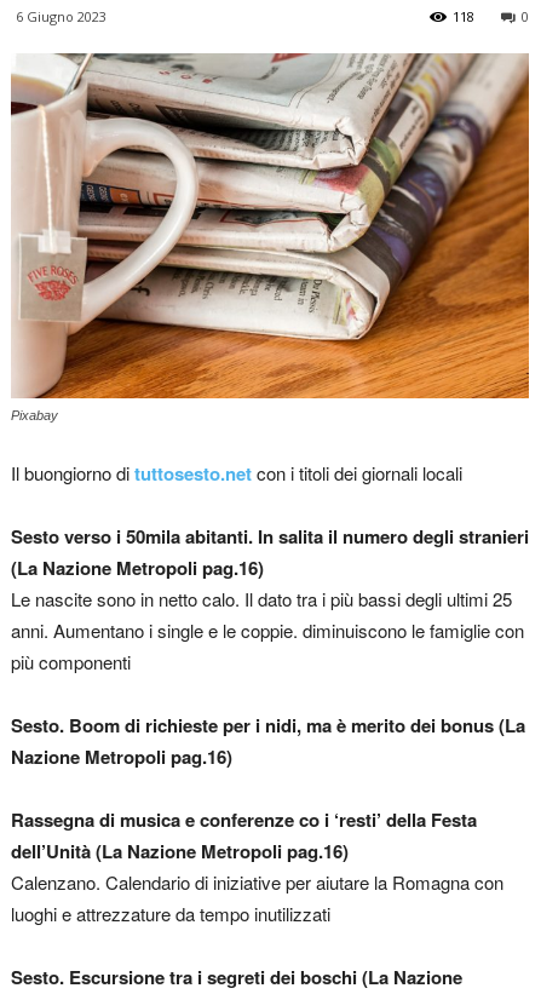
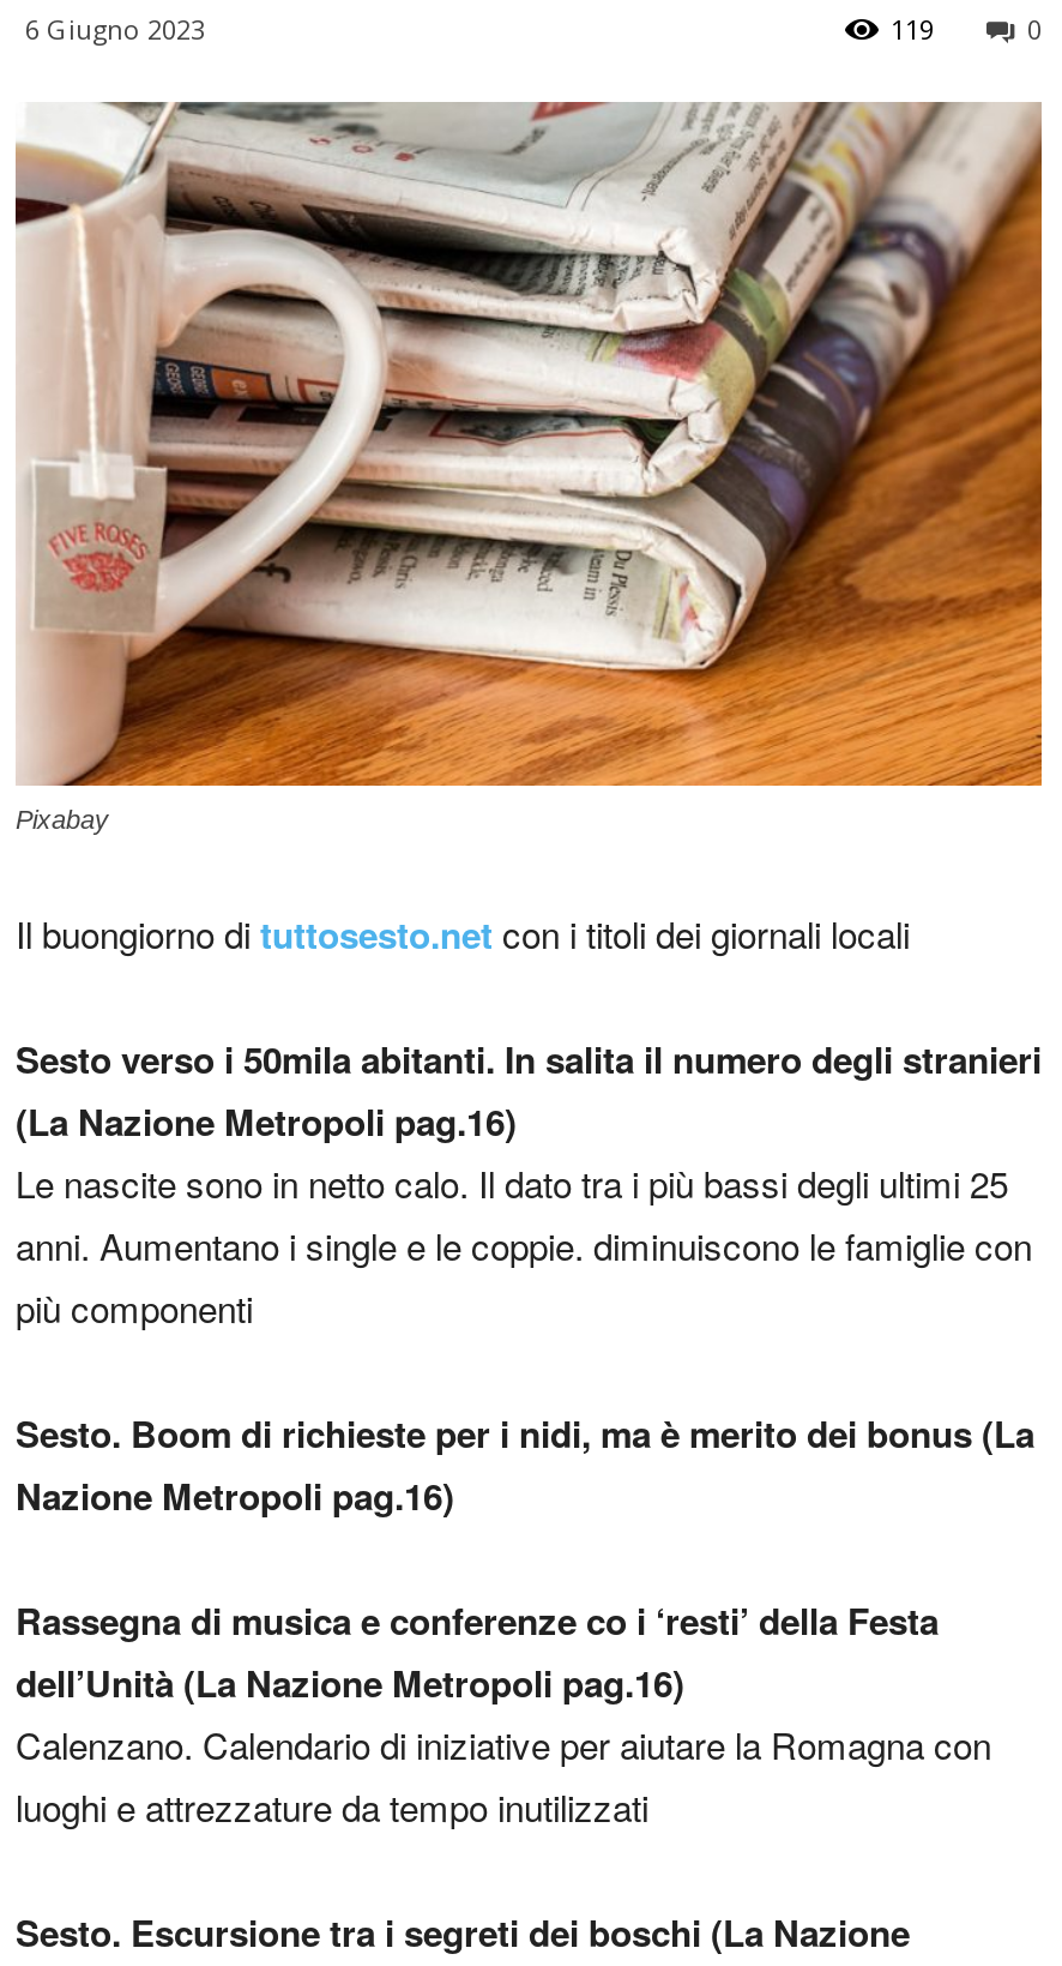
[453,7,474,25] 118 -> [891,11,934,47] 119

